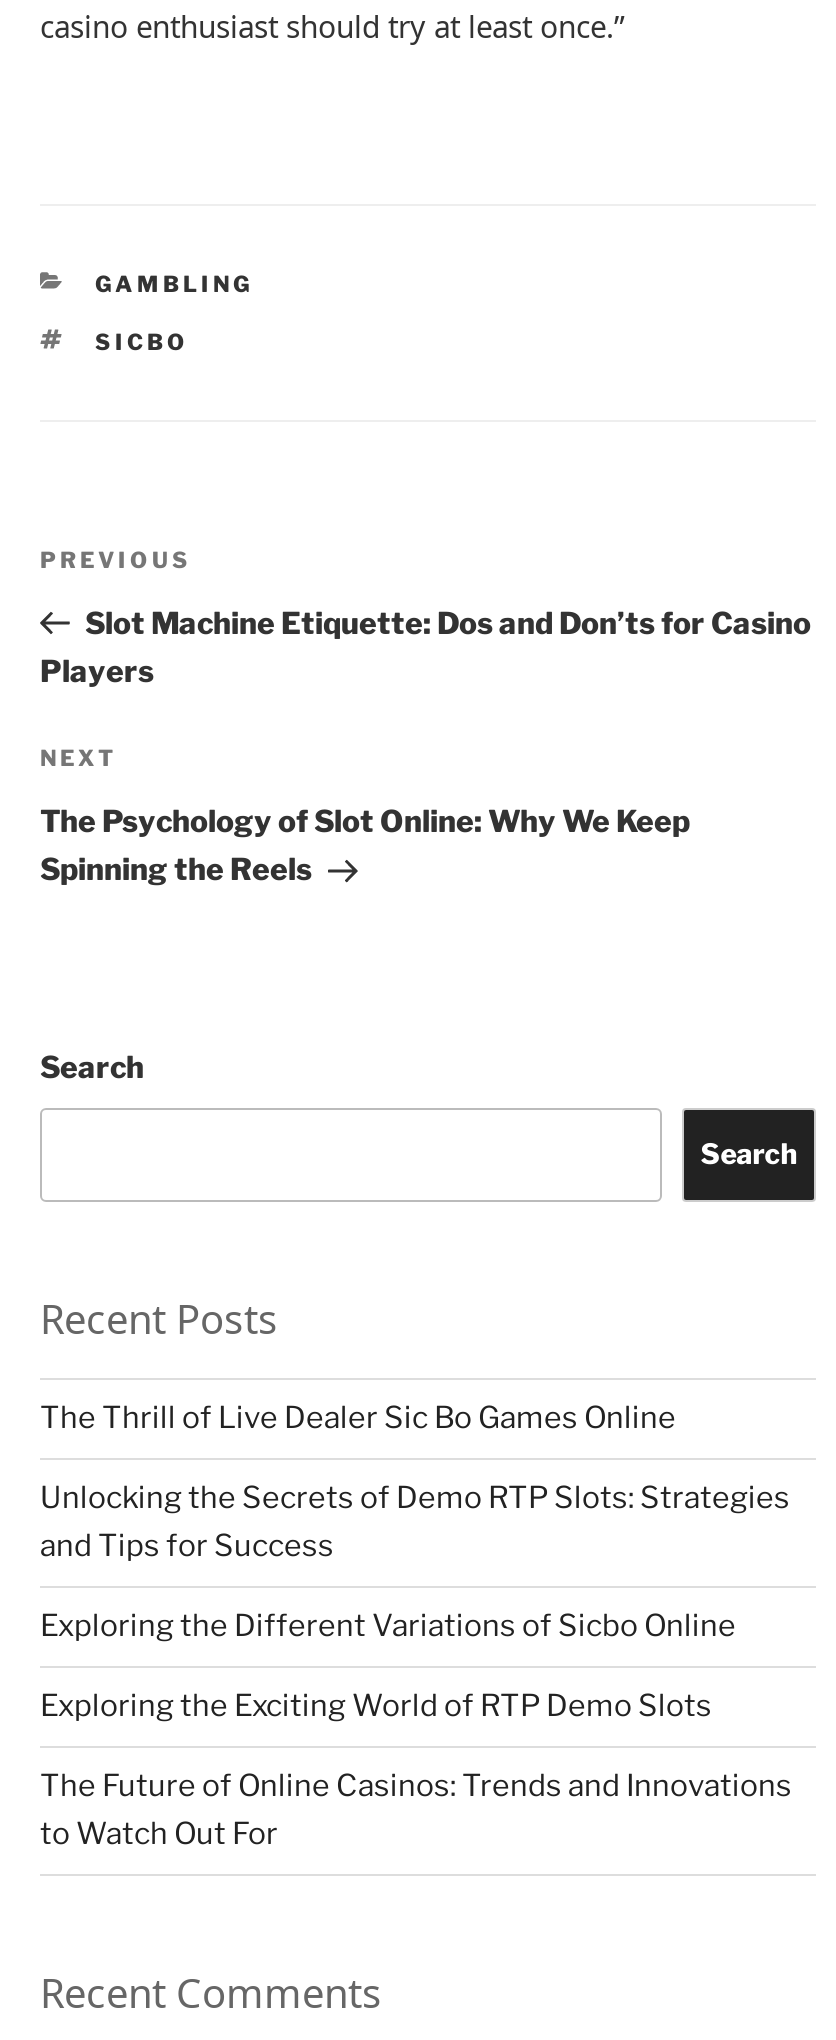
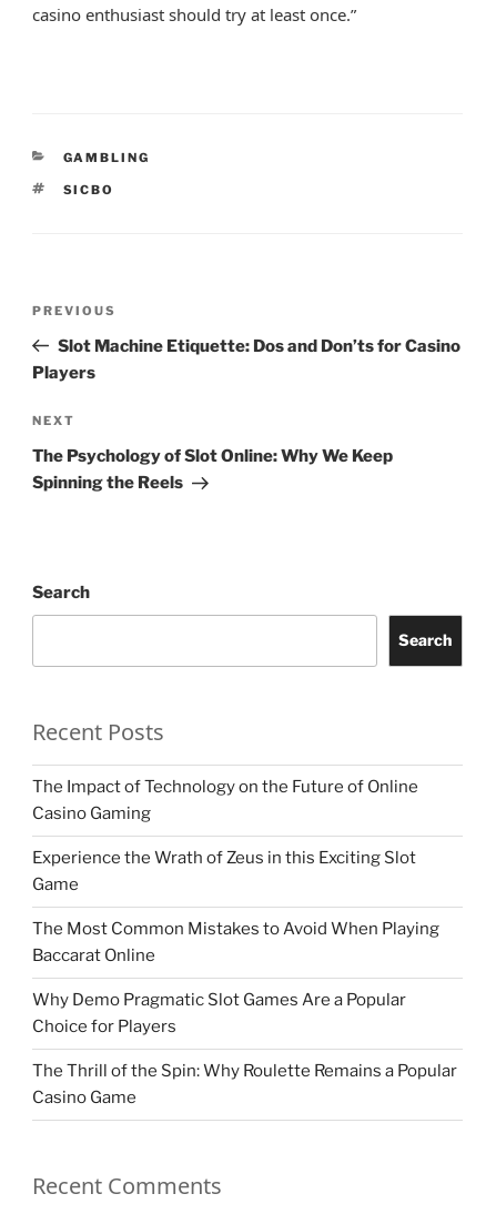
[40,1400,676,1436] The Thrill of Live Dealer Sic Bo Games Online -> [32,777,418,824] The Impact of Technology on the Future of Online | Casino Gaming
[40,1480,790,1564] Unlocking the Secrets of Demo RTP Slots: Strategies | and Tips for Success -> [32,848,416,895] Experience the Wrath of Zeus in this Exciting Slot | Game
[40,1608,736,1644] Exploring the Different Variations of Sicbo Online -> [32,919,439,966] The Most Common Mistakes to Avoid When Playing | Baccarat Online
[40,1688,712,1724] Exploring the Exciting World of RTP Demo Slots -> [32,990,406,1037] Why Demo Pragmatic Slot Games Are a Popular | Choice for Players
[40,1768,792,1852] The Future of Online Casinos: Trends and Innovations | to Watch Out For -> [32,1061,457,1108] The Thrill of the Spin: Why Roulette Remains a Popular | Casino Game

